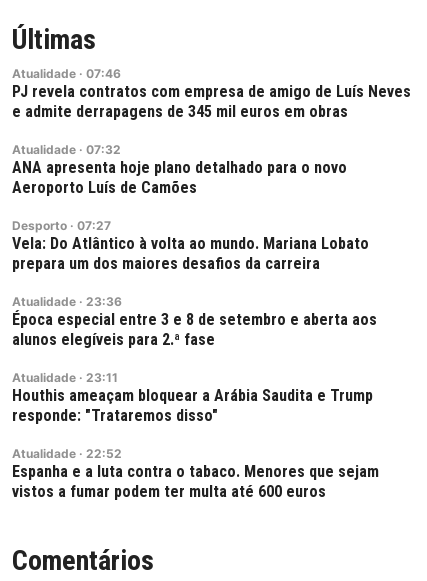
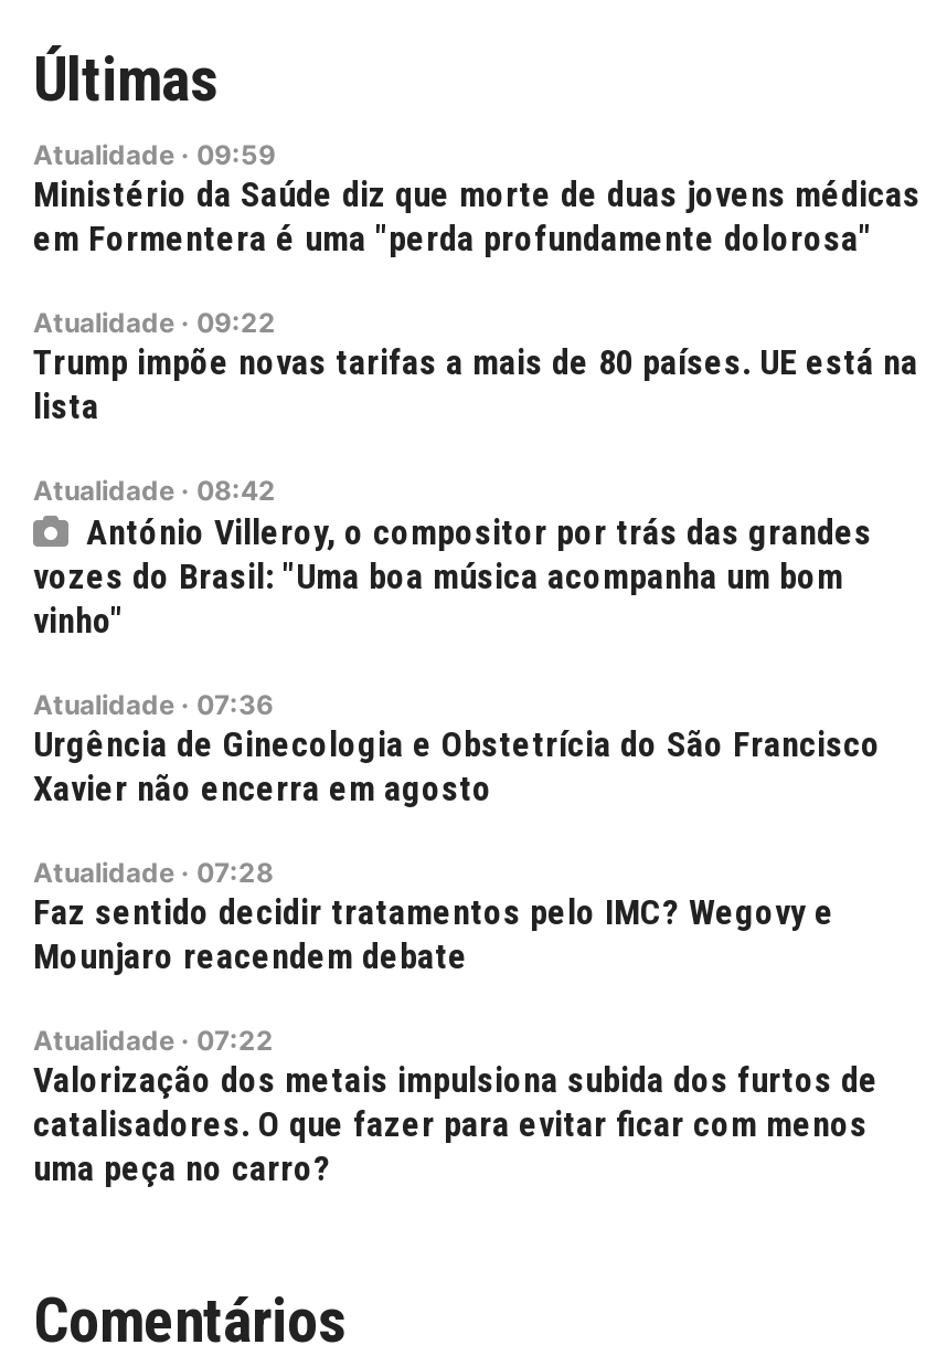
[12,66,411,121] Atualidade · 07:46 | PJ revela contratos com empresa de amigo de Luís Neves | e admite derrapagens de 345 mil euros em obras -> [33,138,921,260] Atualidade · 09:59 | Ministério da Saúde diz que morte de duas jovens médicas | em Formentera é uma "perda profundamente dolorosa"
[12,142,347,197] Atualidade · 07:32 | ANA apresenta hoje plano detalhado para o novo | Aeroporto Luís de Camões -> [33,306,918,427] Atualidade · 09:22 | Trump impõe novas tarifas a mais de 80 países. UE está na | lista
[12,218,369,273] Desporto · 07:27 | Vela: Do Atlântico à volta ao mundo. Mariana Lobato | prepara um dos maiores desafios da carreira -> [33,474,872,642] Atualidade · 08:42 | António Villeroy, o compositor por trás das grandes | vozes do Brasil: "Uma boa música acompanha um bom | vinho"
[12,294,377,349] Atualidade · 23:36 | Época especial entre 3 e 8 de setembro e aberta aos | alunos elegíveis para 2.ª fase -> [33,688,881,809] Atualidade · 07:36 | Urgência de Ginecologia e Obstetrícia do São Francisco | Xavier não encerra em agosto
[12,370,373,425] Atualidade · 23:11 | Houthis ameaçam bloquear a Arábia Saudita e Trump | responde: "Trataremos disso" -> [33,856,834,977] Atualidade · 07:28 | Faz sentido decidir tratamentos pelo IMC? Wegovy e | Mounjaro reacendem debate
[12,446,379,501] Atualidade · 22:52 | Espanha e a luta contra o tabaco. Menores que sejam | vistos a fumar podem ter multa até 600 euros -> [33,1024,879,1189] Atualidade · 07:22 | Valorização dos metais impulsiona subida dos furtos de | catalisadores. O que fazer para evitar ficar com menos | uma peça no carro?

